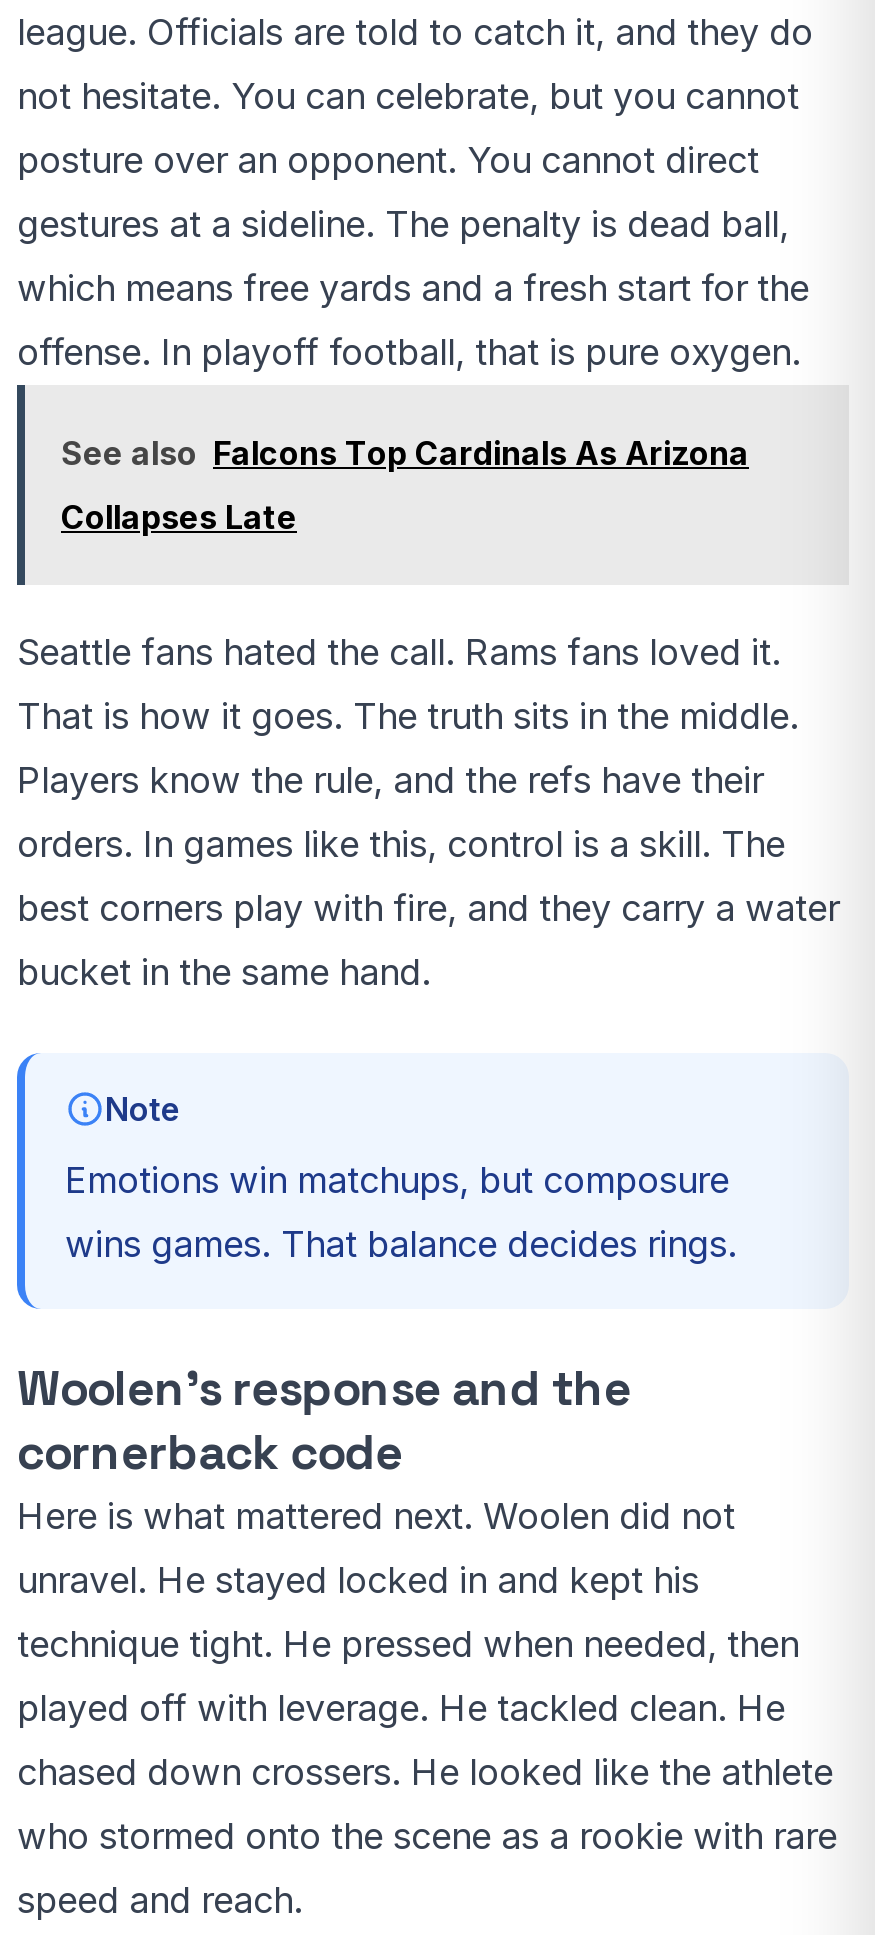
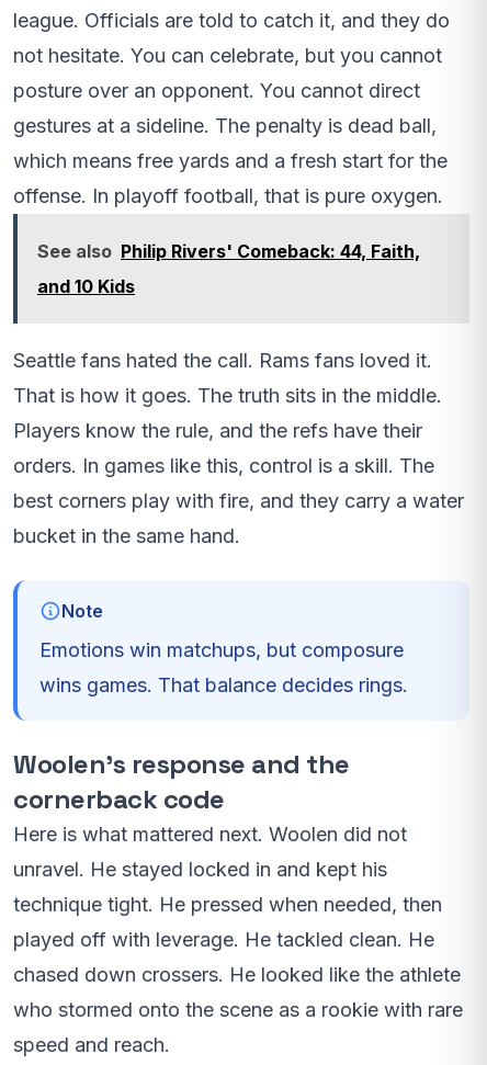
[61,433,749,473] See also Falcons Top Cardinals As Arizona -> [37,240,420,262] See also Philip Rivers' Comeback: 44, Faith,
[61,497,297,537] Collapses Late -> [37,275,135,297] and 10 Kids

